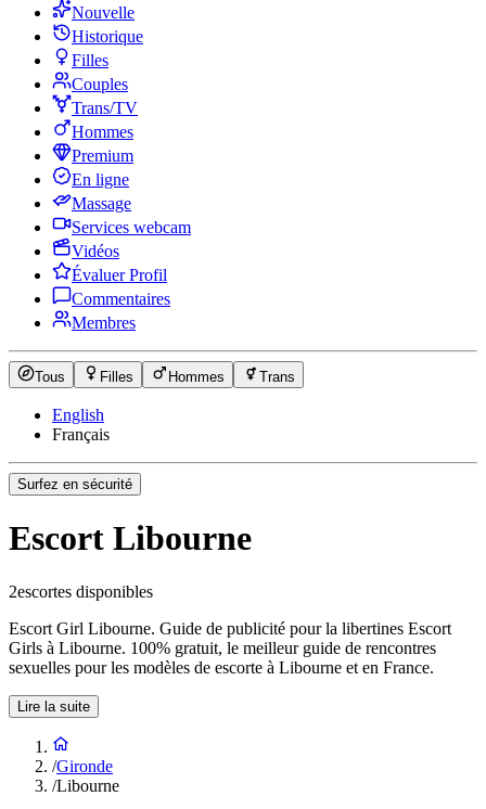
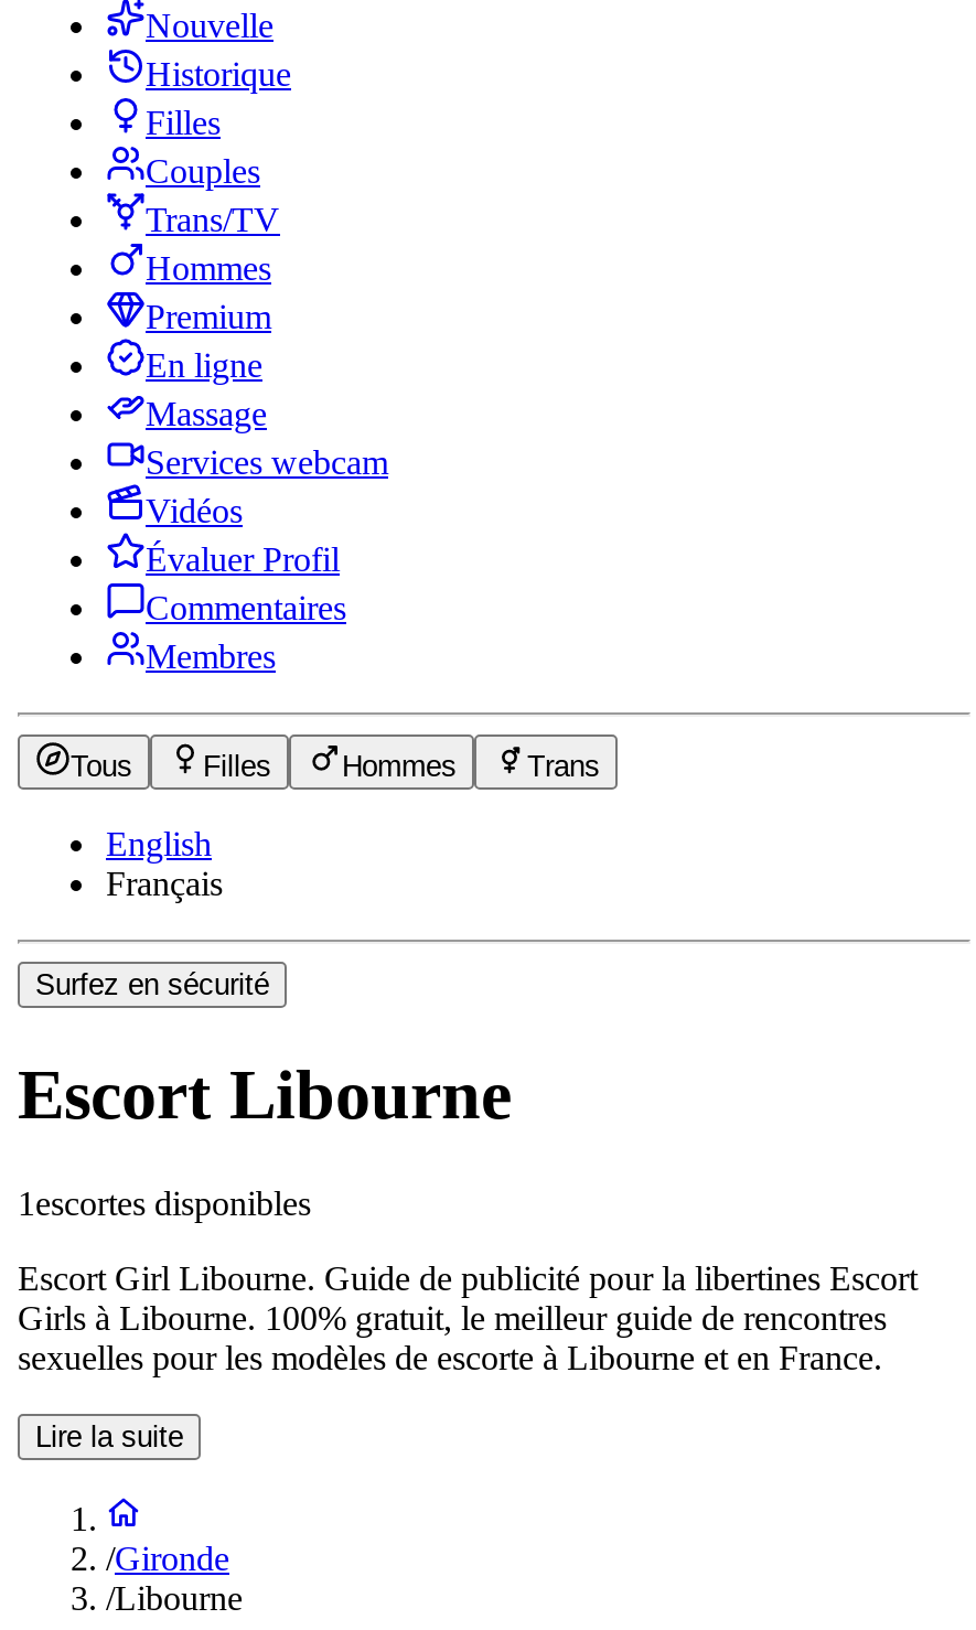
[9,582,153,601] 2 escortes disponibles -> [18,1184,311,1222] 1 escortes disponibles

